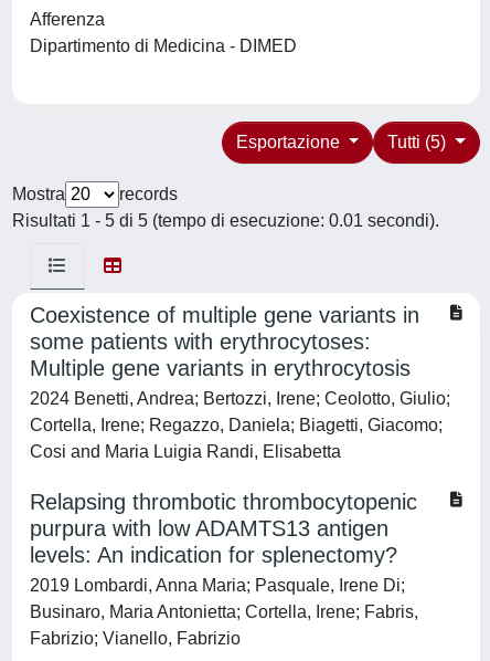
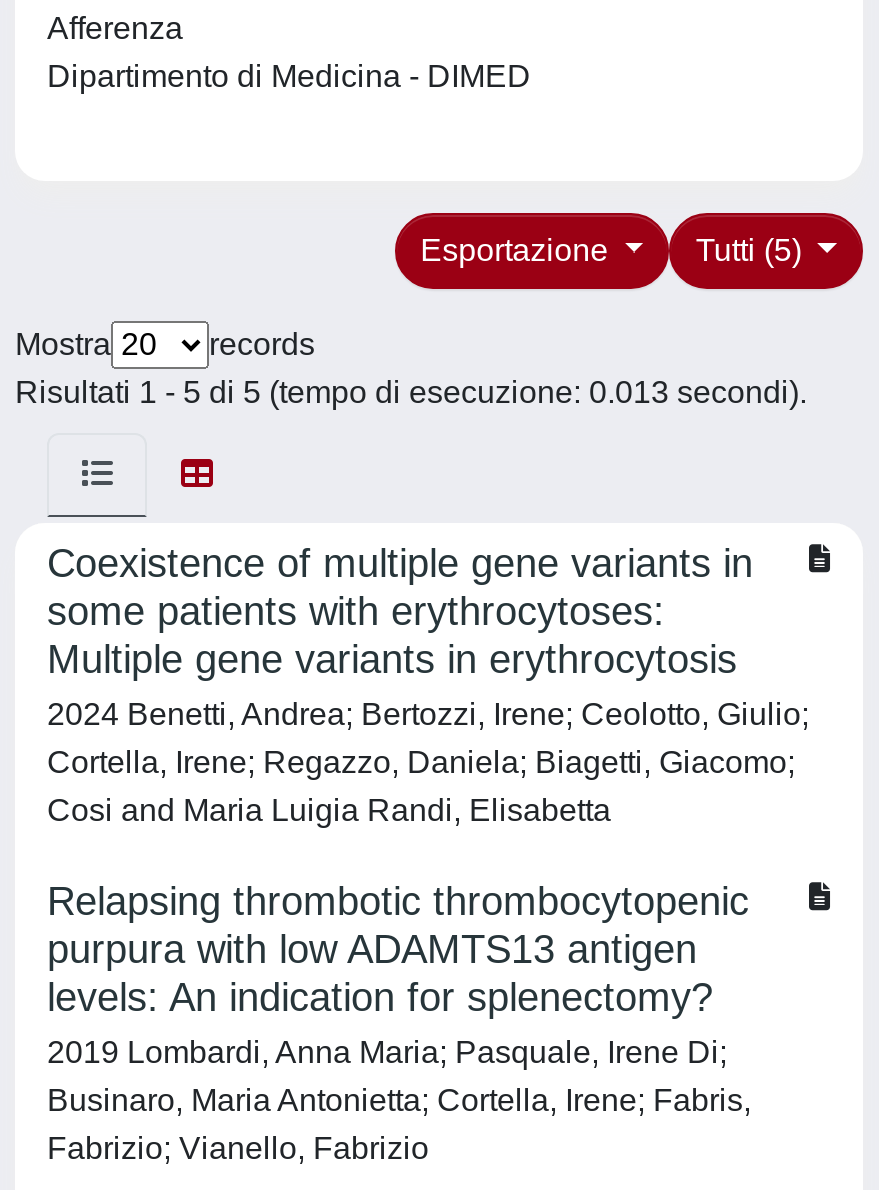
[12,211,439,230] Risultati 1 - 5 di 5 (tempo di esecuzione: 0.01 secondi). -> [15,375,807,409] Risultati 1 - 5 di 5 (tempo di esecuzione: 0.013 secondi).

